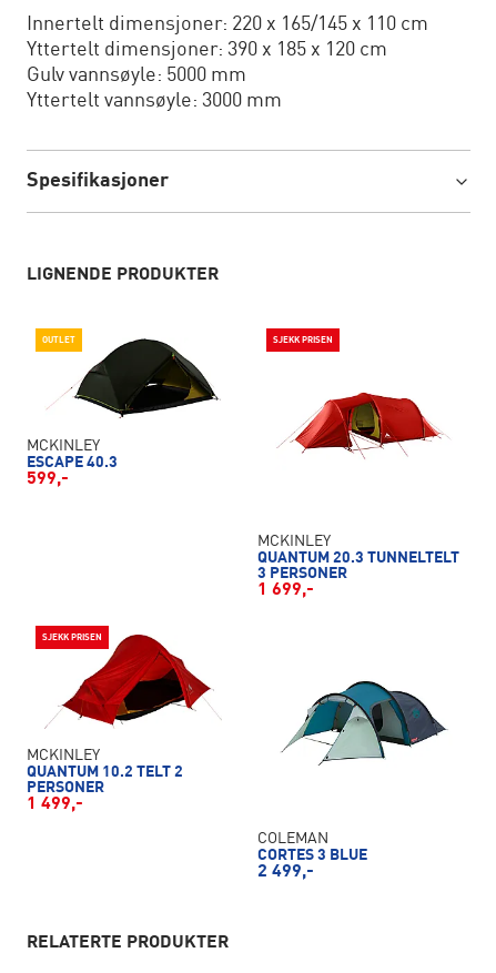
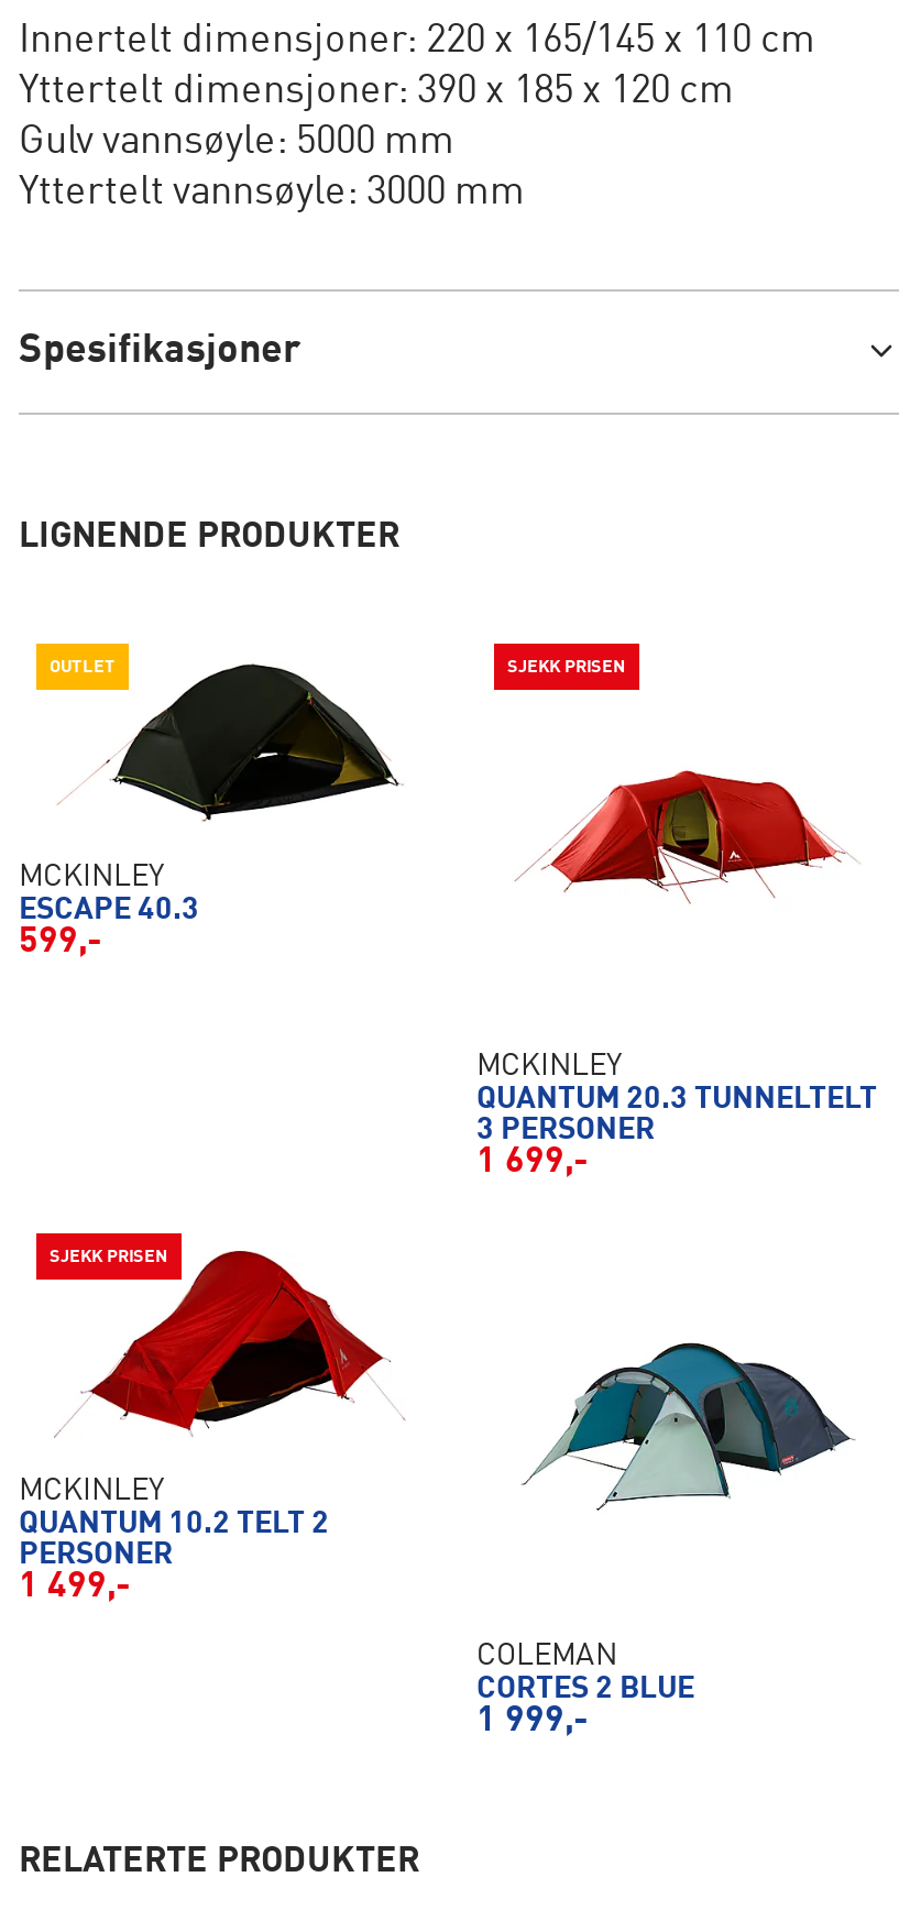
[257,848,367,863] CORTES 3 BLUE -> [476,1673,694,1703] CORTES 2 BLUE
[257,863,314,881] 2 499,- -> [476,1703,589,1739] 1 999,-

